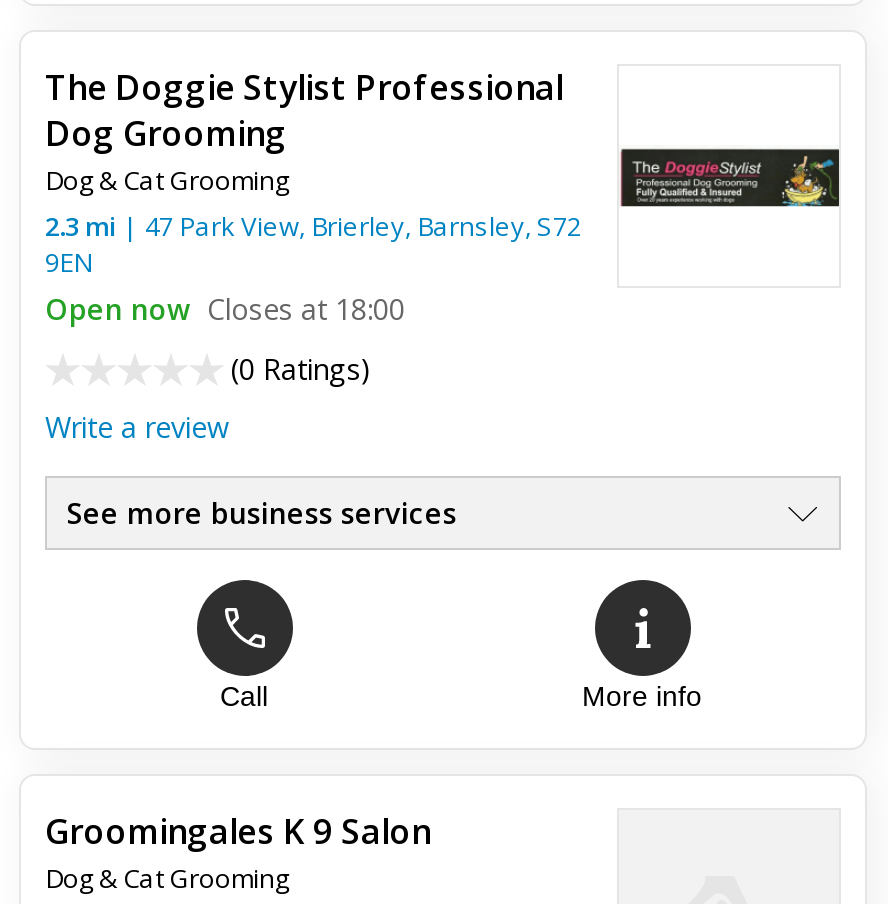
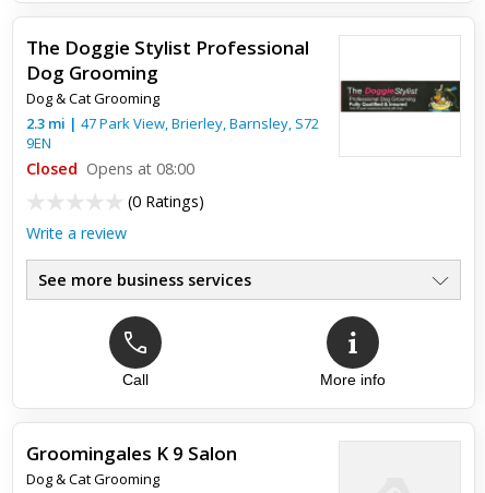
[45,290,405,328] Open now Closes at 18:00 -> [26,158,194,179] Closed Opens at 08:00

